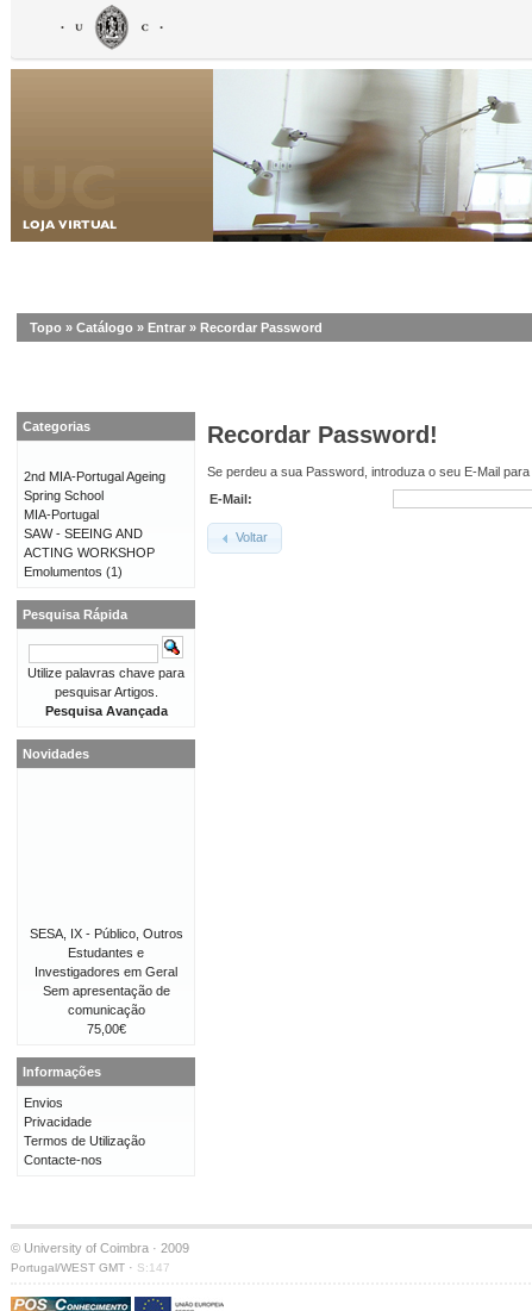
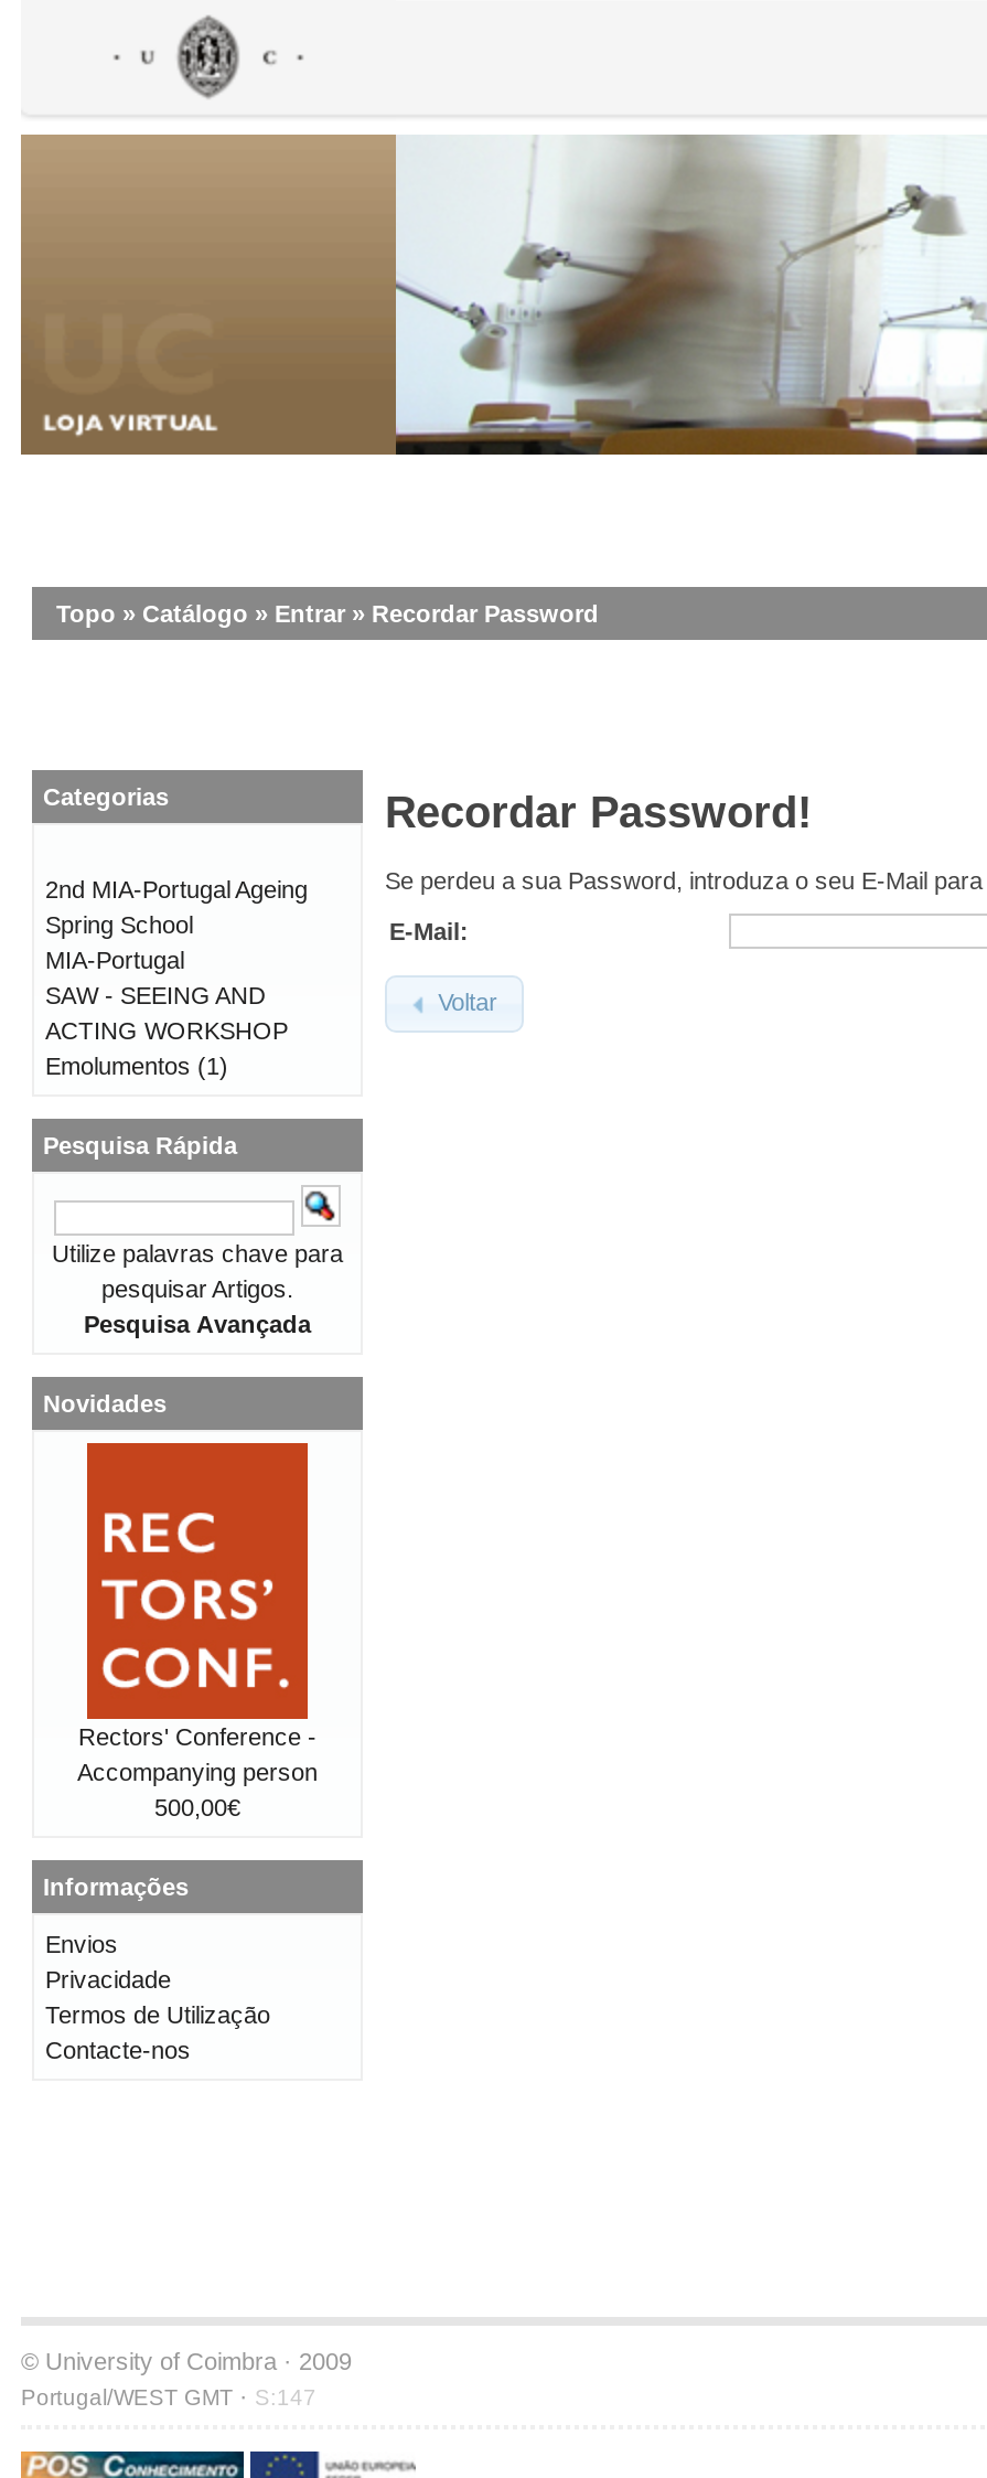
none -> [85,1441,310,1602] [image]
[29,926,183,1036] SESA, IX - Público, Outros | Estudantes e | Investigadores em Geral | Sem apresentação de | comunicação | 75,00€ -> [77,1723,318,1820] Rectors' Conference - | Accompanying person | 500,00€
moved [23,1065,145,1167] -> [43,1873,270,2063]: Informações | Envios | Privacidade | Termos de Utilização | Contacte-nos

